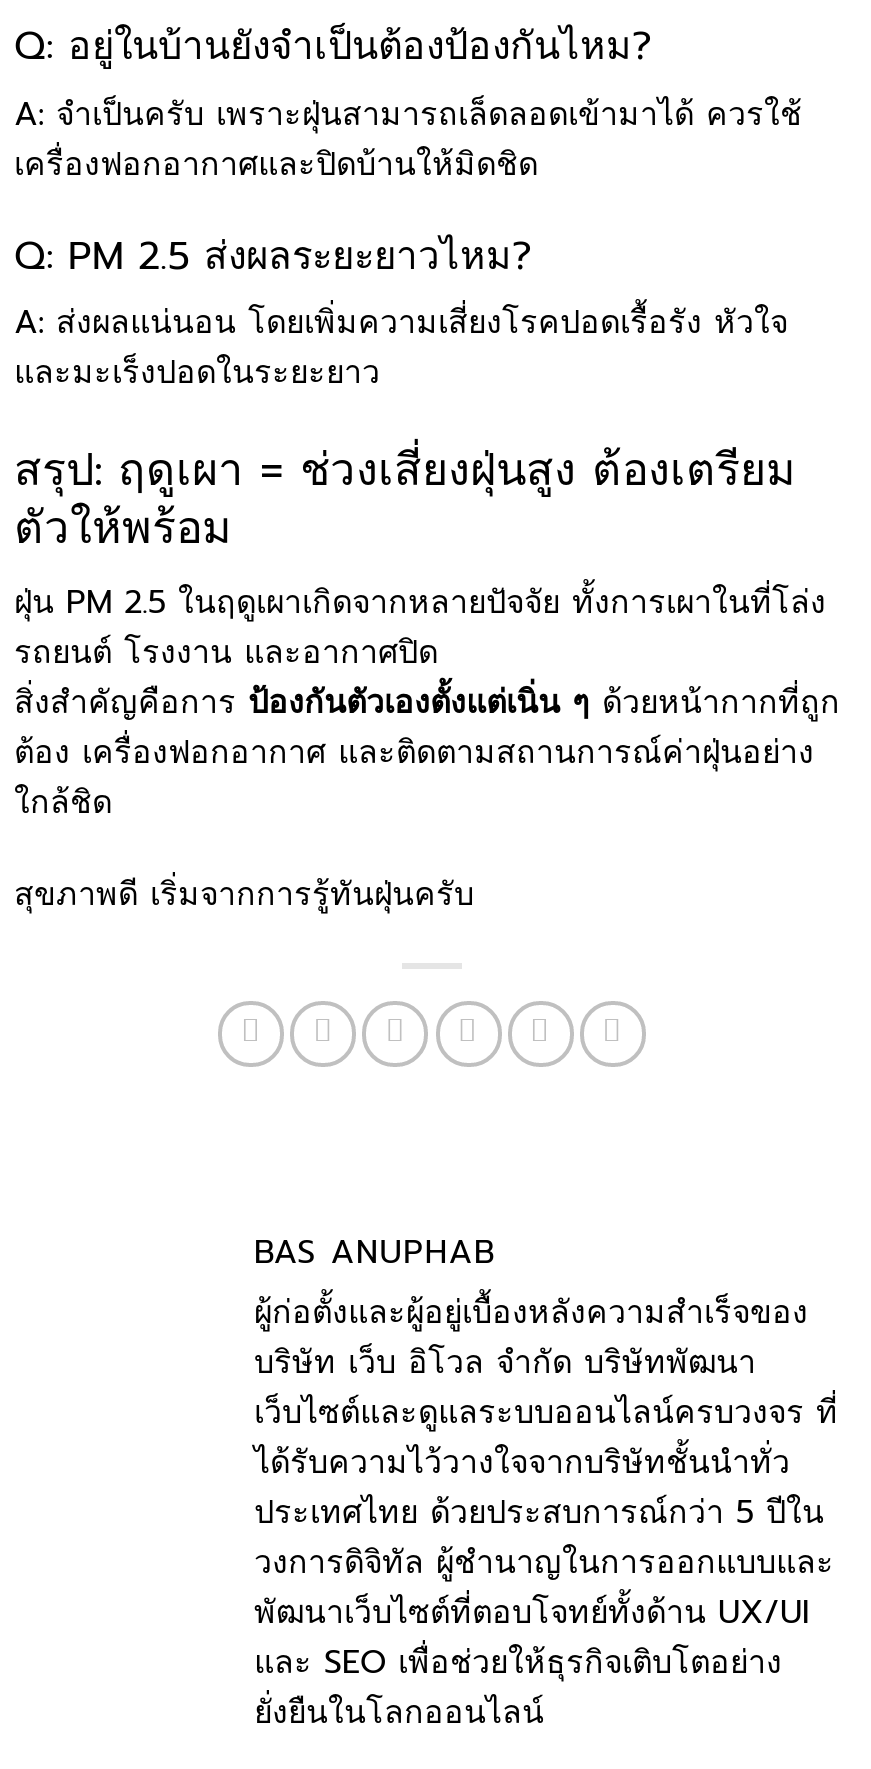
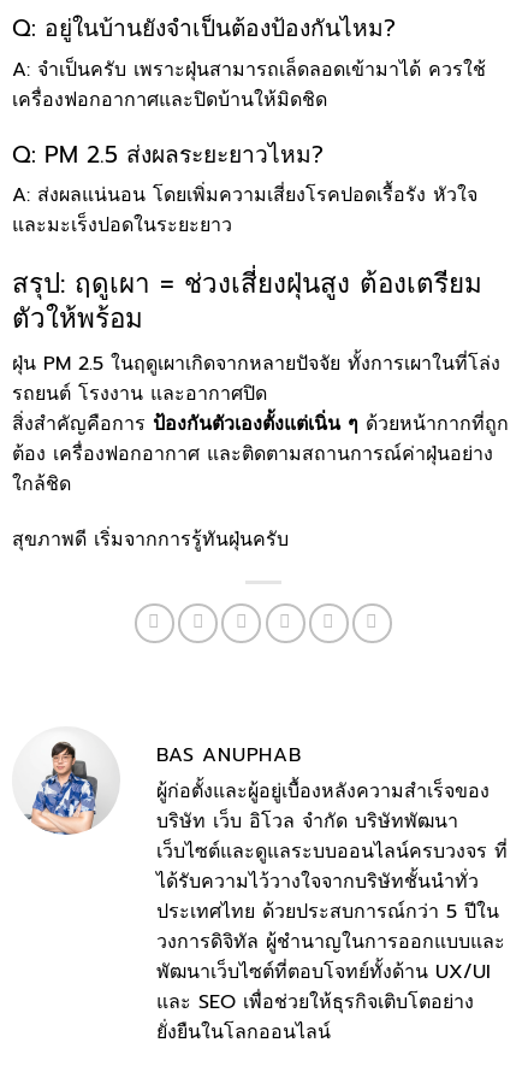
none -> [24,737,120,836] [image]

